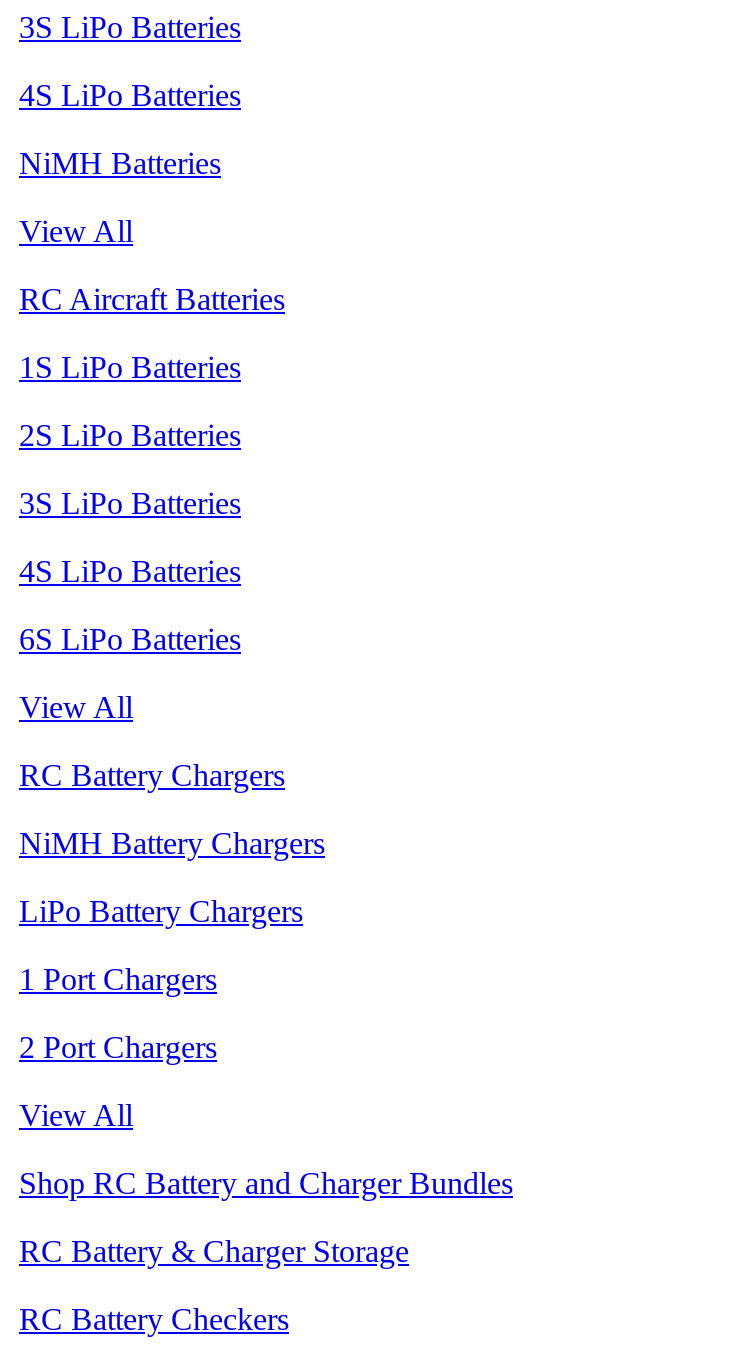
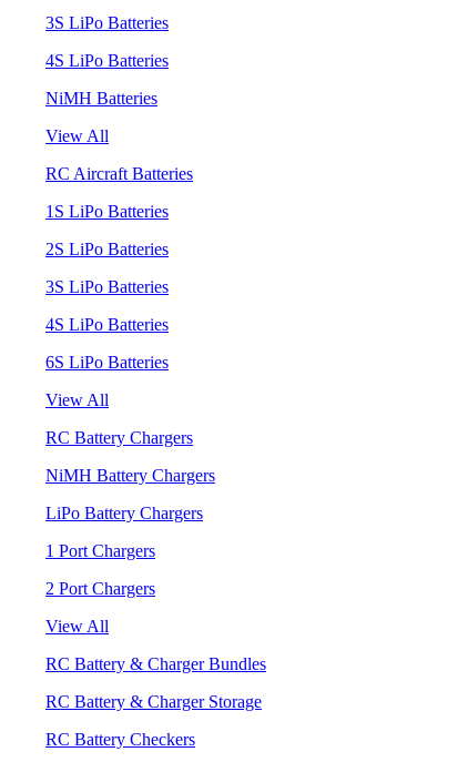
[19,1166,513,1200] Shop RC Battery and Charger Bundles -> [45,654,266,673] RC Battery & Charger Bundles

